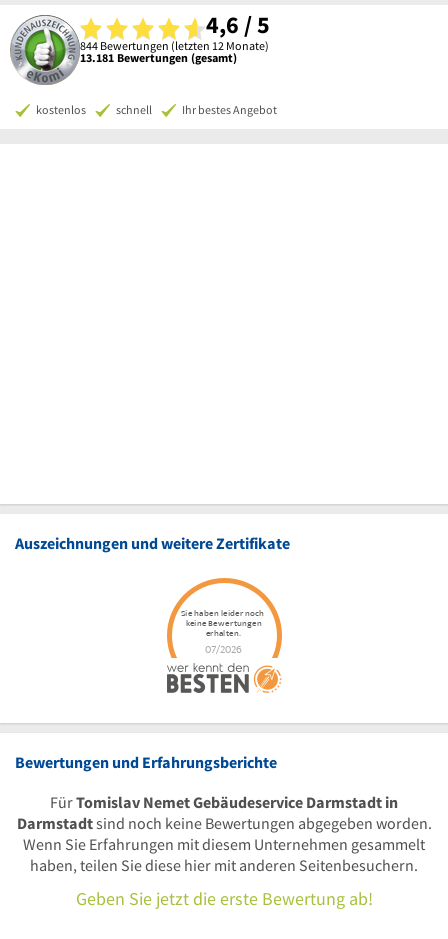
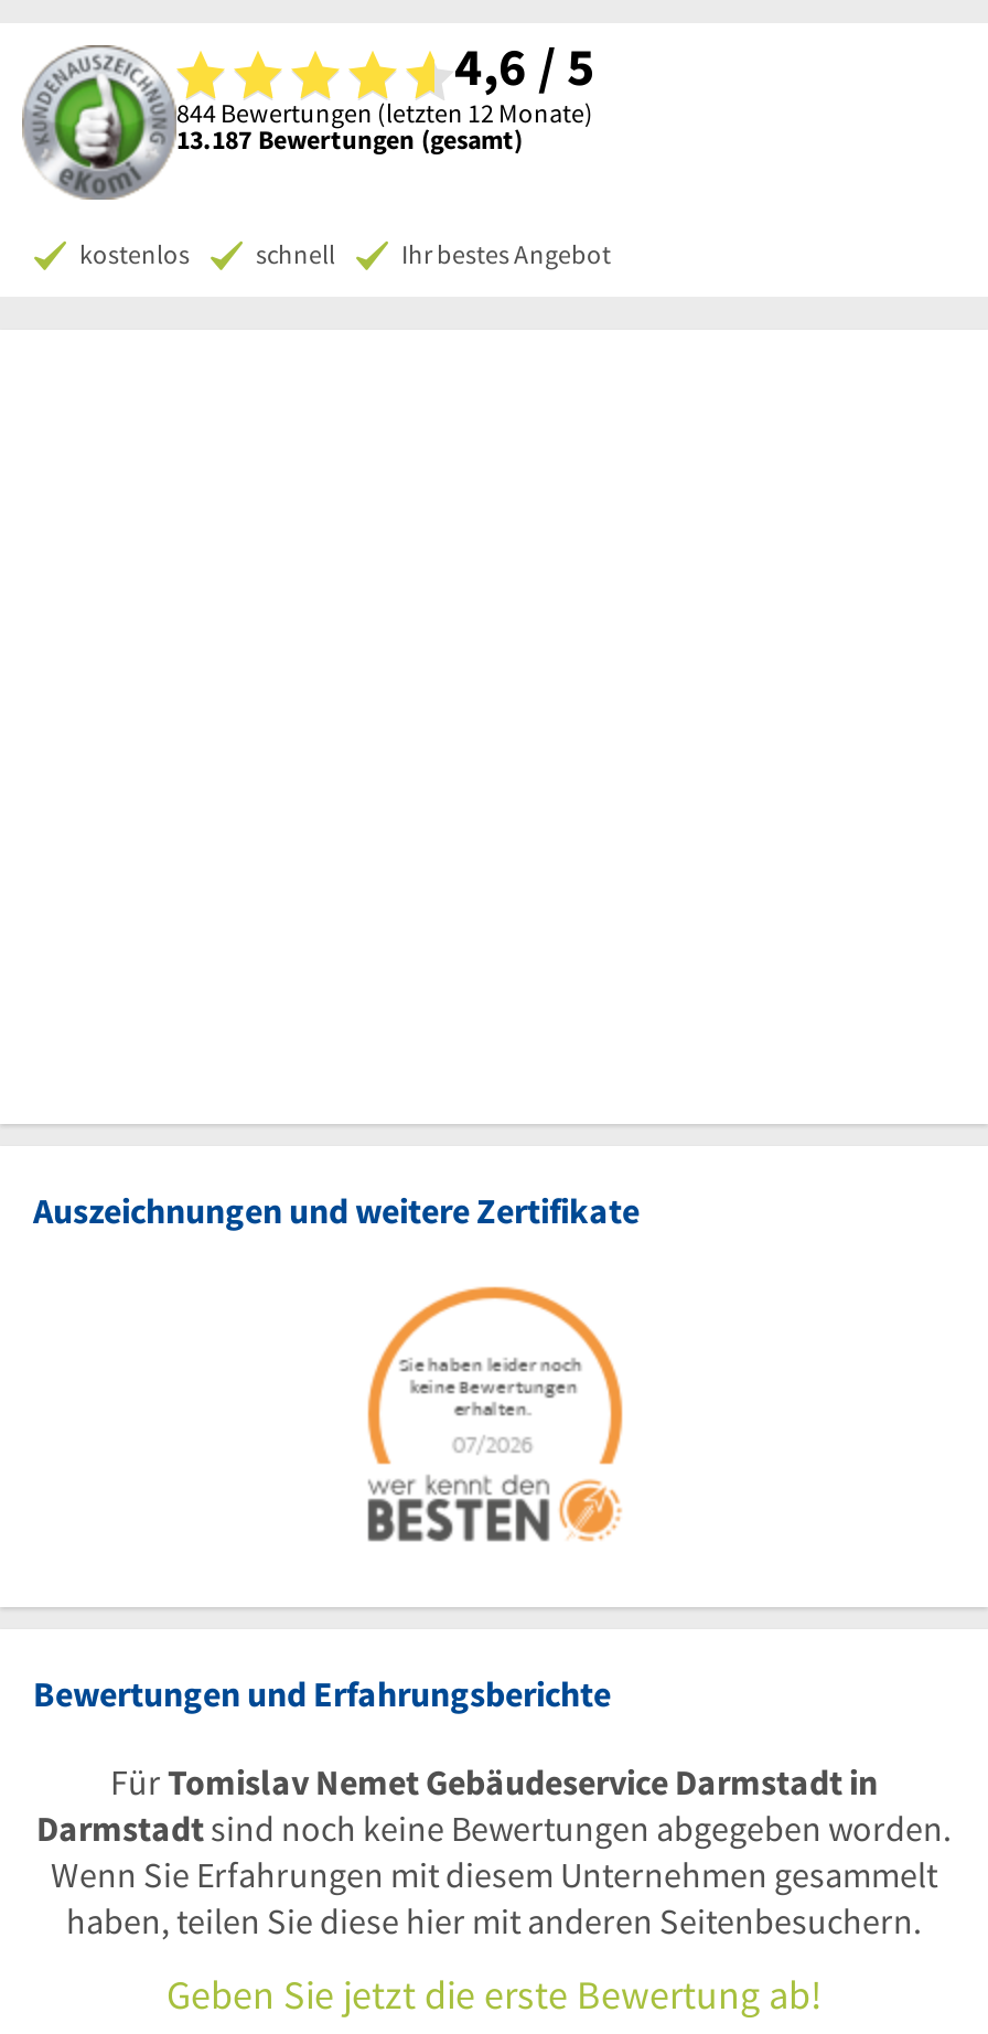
[80,50,237,65] 13.181 Bewertungen (gesamt) -> [176,122,523,155] 13.187 Bewertungen (gesamt)

